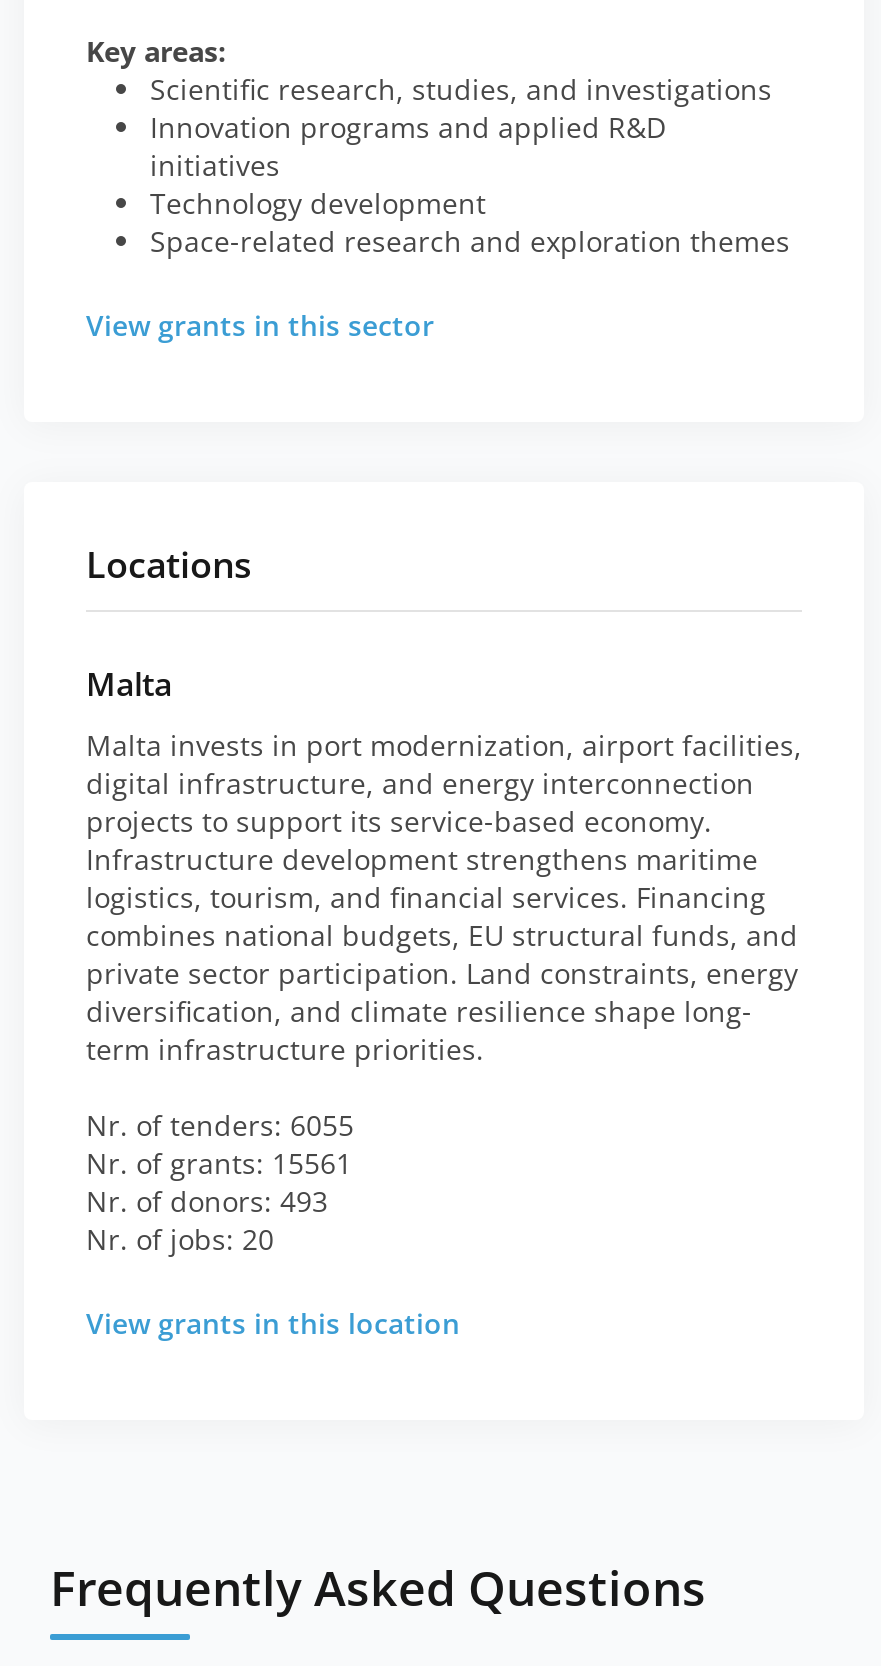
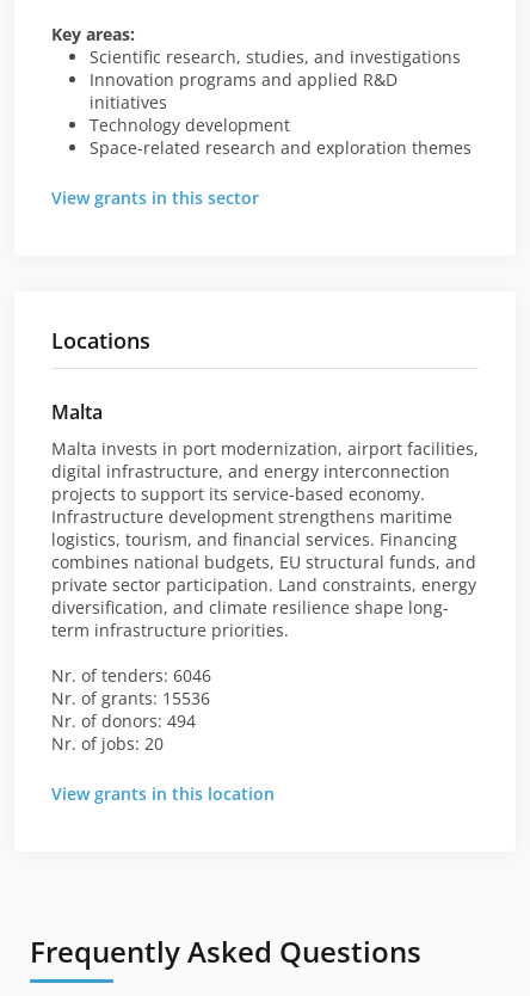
[86,1106,354,1144] Nr. of tenders: 6055 -> [51,664,211,687] Nr. of tenders: 6046
[86,1144,352,1182] Nr. of grants: 15561 -> [51,687,210,709] Nr. of grants: 15536
[86,1182,328,1220] Nr. of donors: 493 -> [51,709,196,732] Nr. of donors: 494

